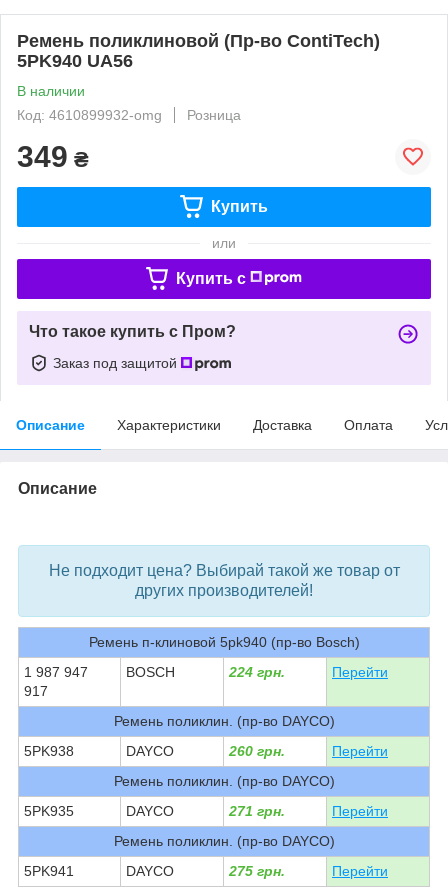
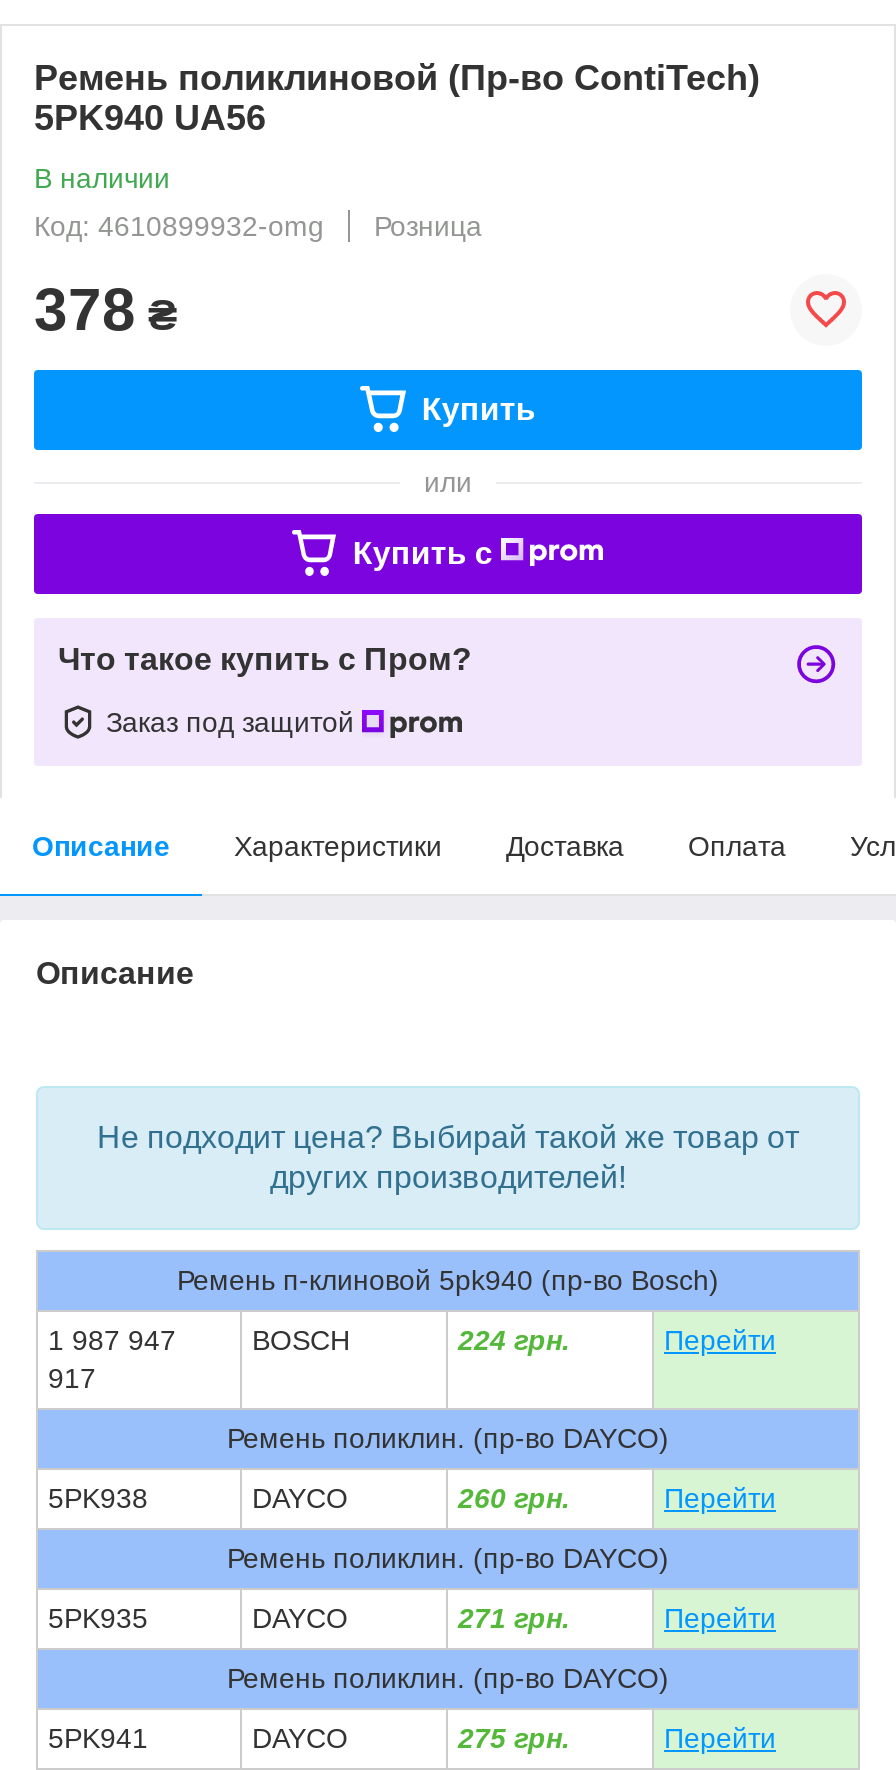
[17,140,89,173] 349 ₴ -> [34,276,178,342] 378 ₴

